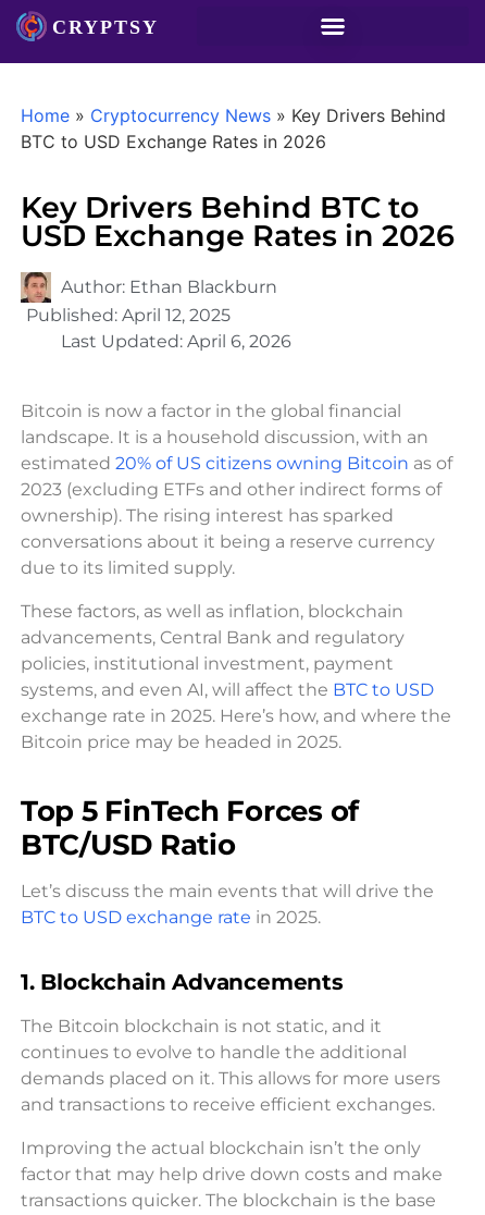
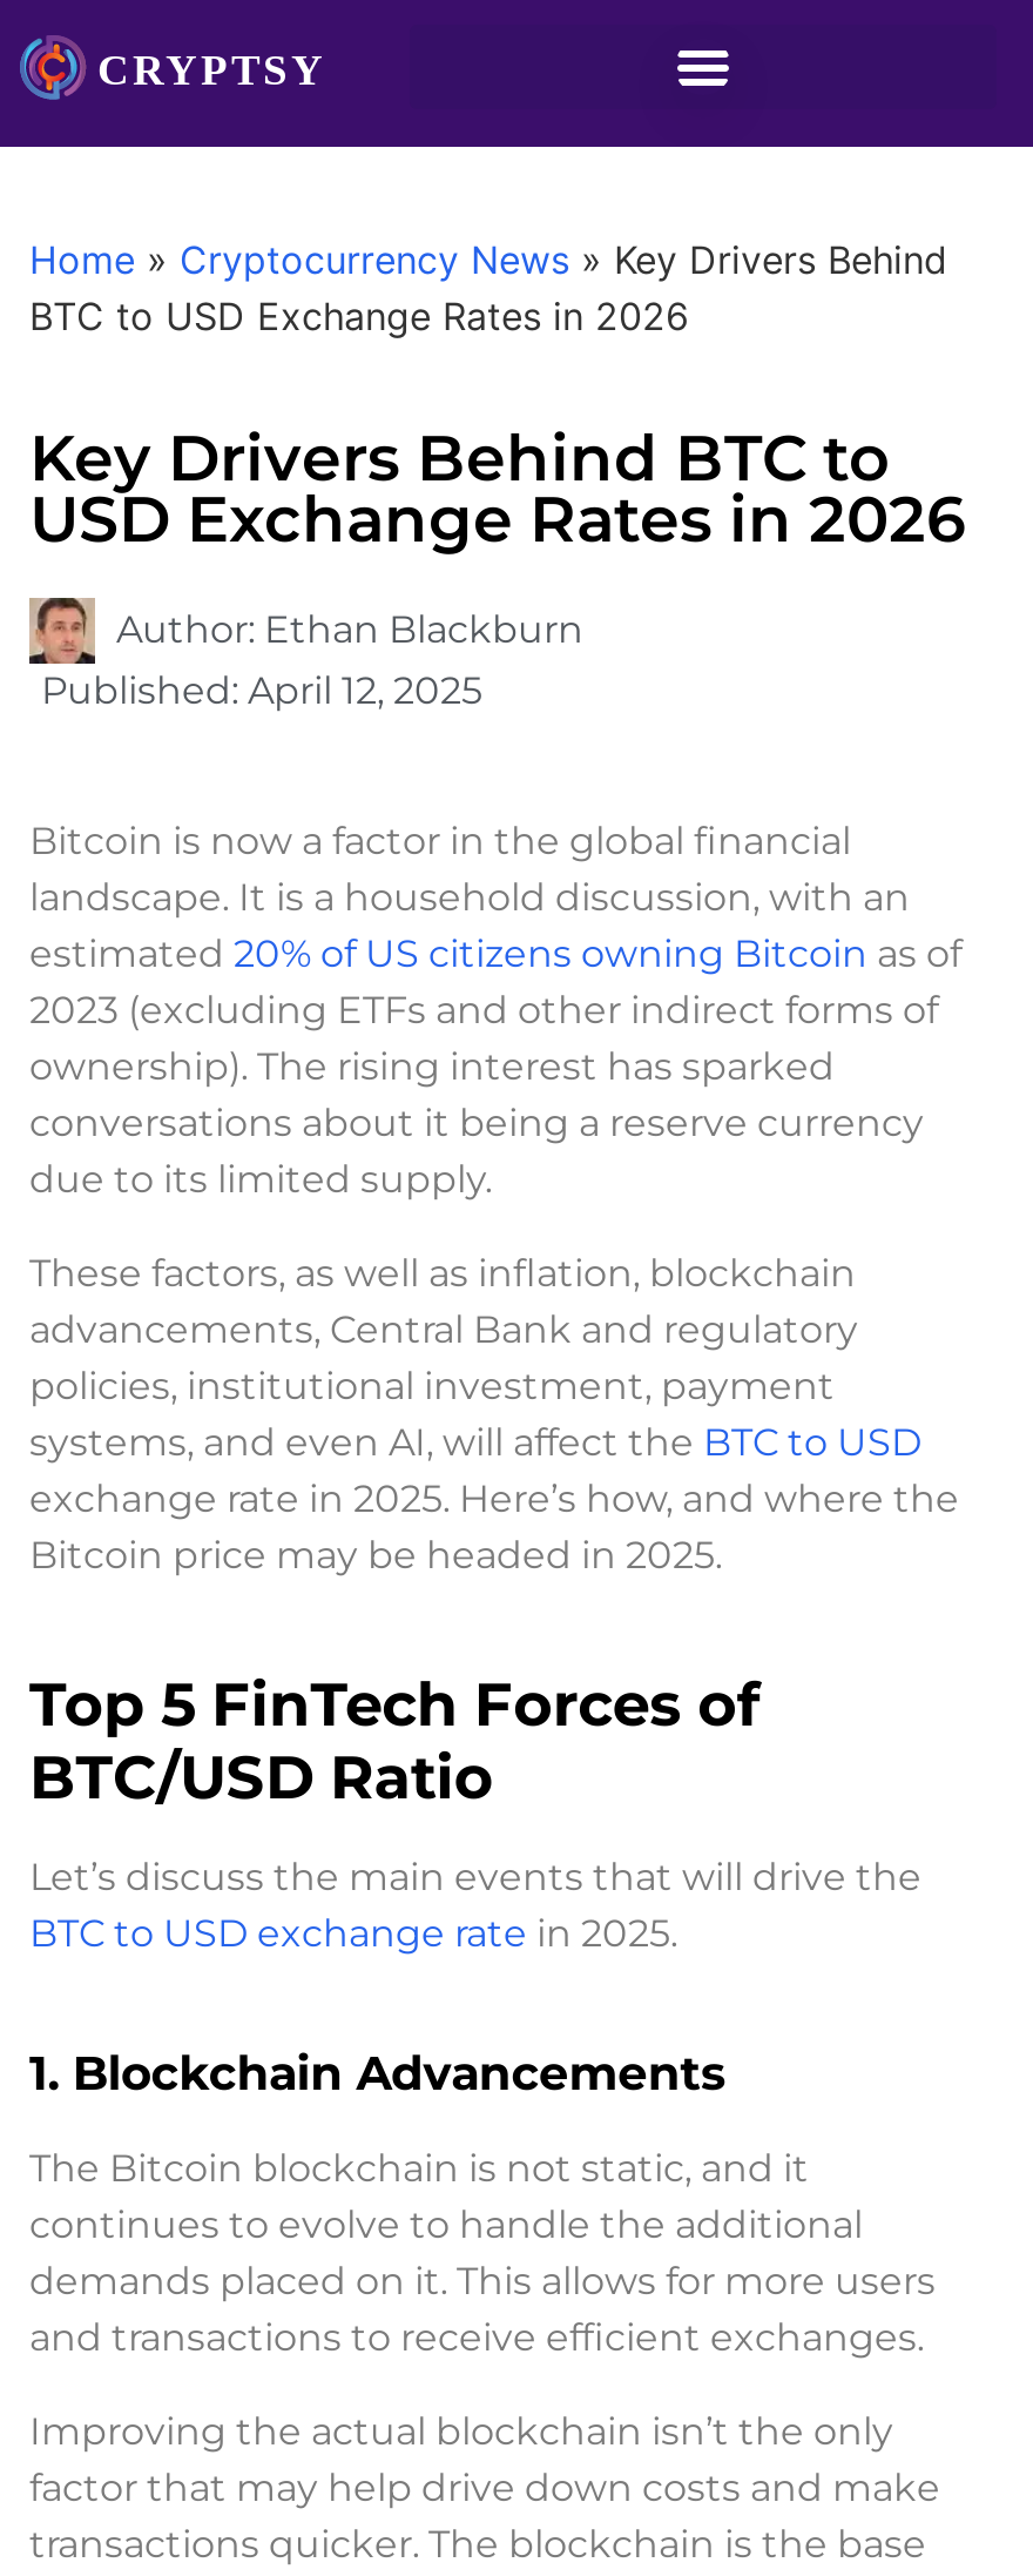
[61,331,291,352] Last Updated: April 6, 2026 -> none

